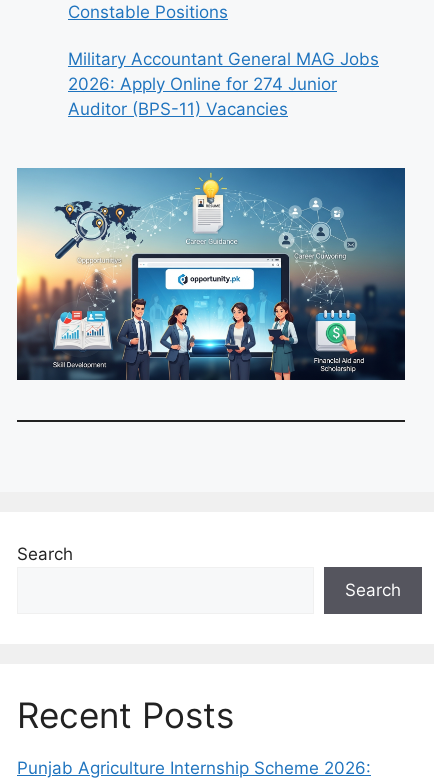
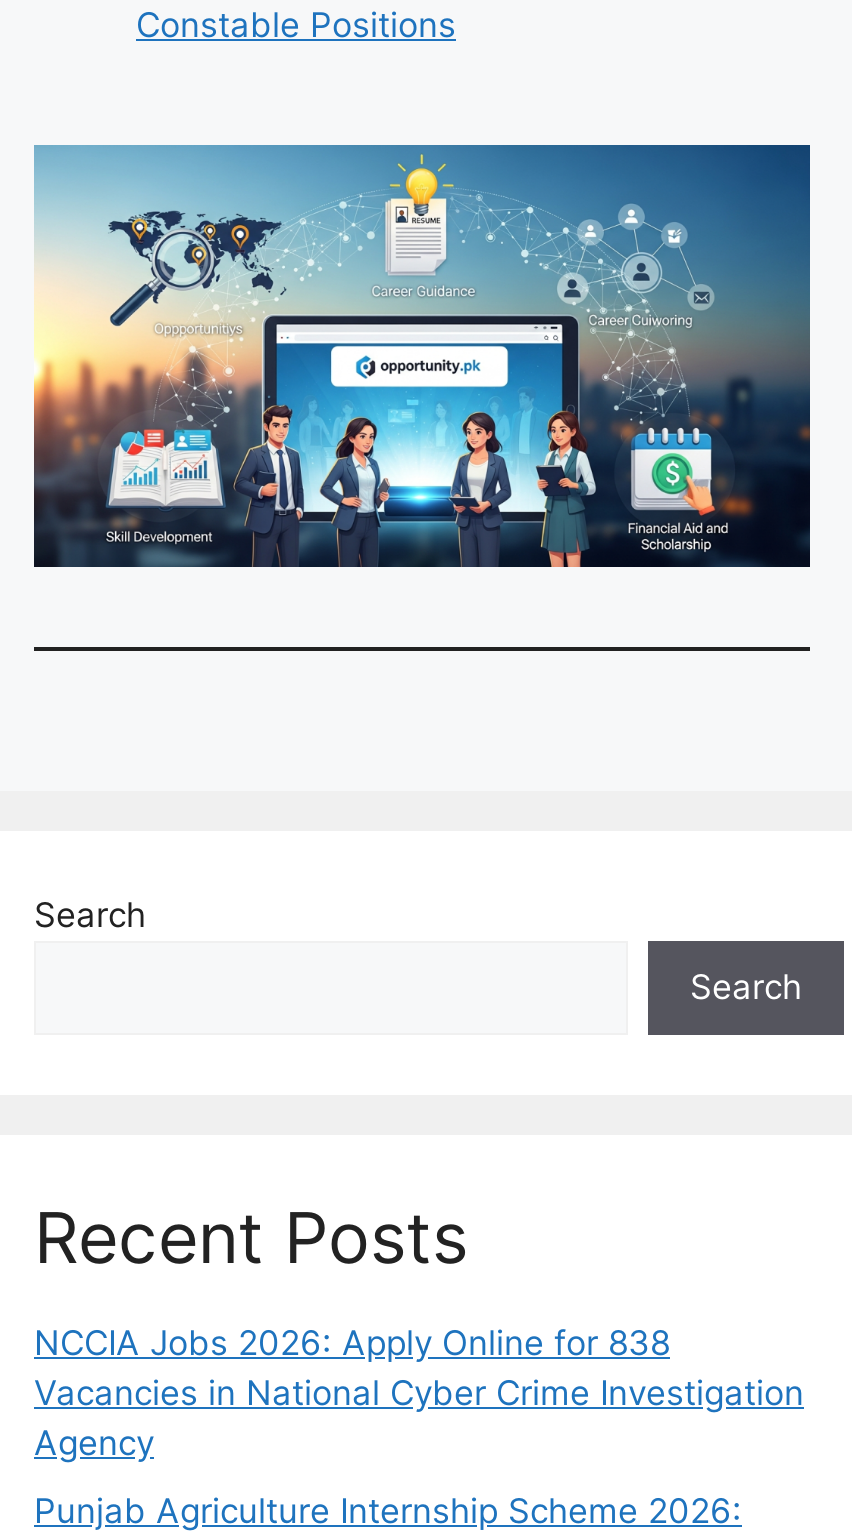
[68,48,379,118] Military Accountant General MAG Jobs | 2026: Apply Online for 274 Junior | Auditor (BPS-11) Vacancies -> none
moved [15,171,406,381] -> [30,150,812,570]: [image]
moved [17,544,401,736] -> [34,896,802,1280]: Search | Search | Recent Posts
none -> [34,1324,804,1464] NCCIA Jobs 2026: Apply Online for 838 | Vacancies in National Cyber Crime Investigation | Agency

